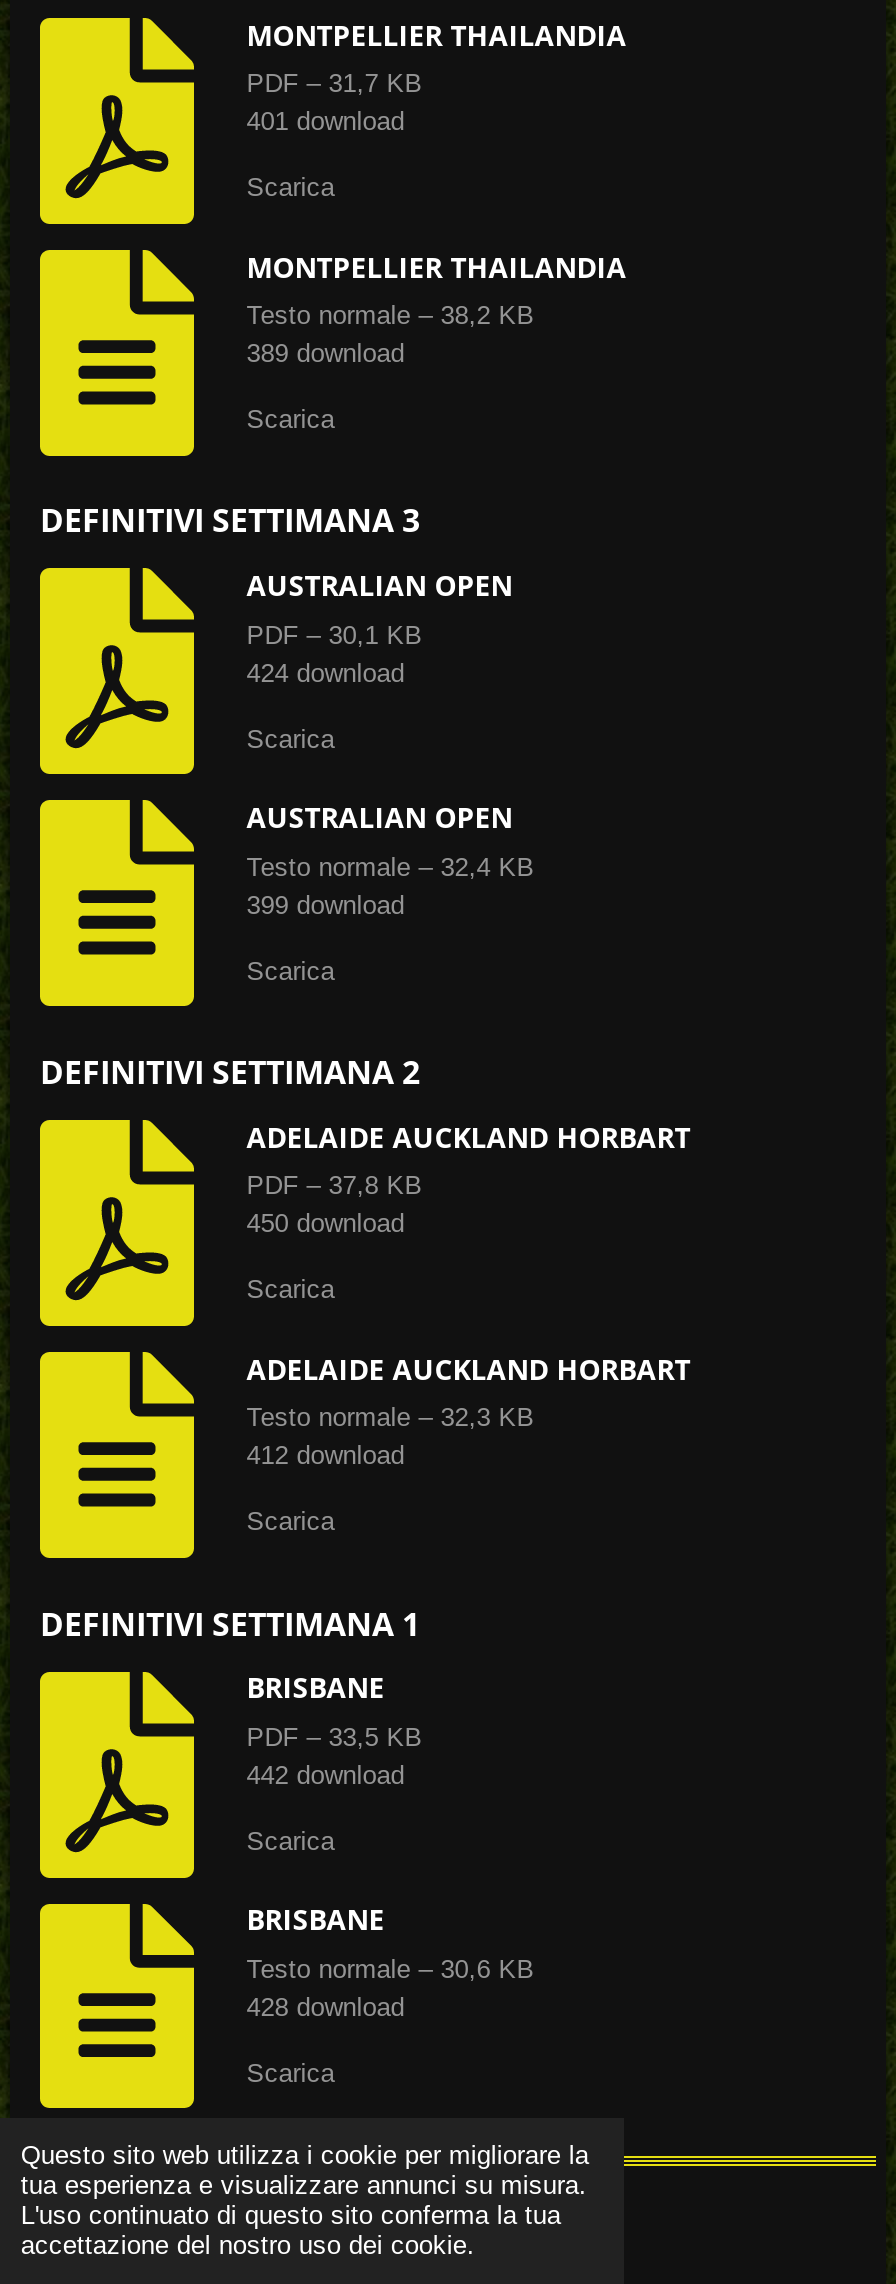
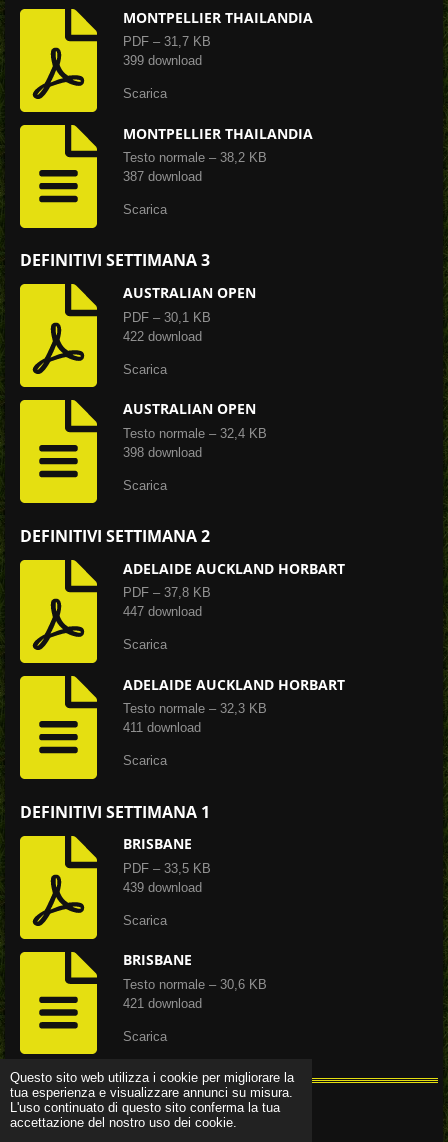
[246,106,404,136] 401 download -> [123,53,202,68] 399 download
[246,338,404,368] 389 download -> [123,169,202,184] 387 download
[246,658,404,688] 424 download -> [123,329,202,344] 422 download
[246,889,404,919] 399 download -> [123,445,202,460] 398 download
[246,1209,404,1239] 450 download -> [123,604,202,619] 447 download
[246,1441,404,1471] 412 download -> [123,720,201,735] 411 download
[246,1760,404,1790] 442 download -> [123,880,202,895] 439 download
[246,1992,404,2022] 428 download -> [123,996,202,1011] 421 download

